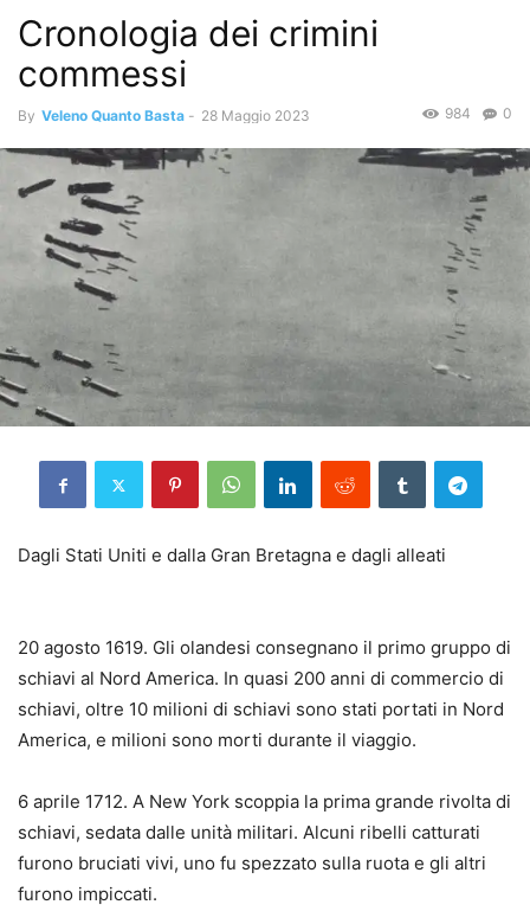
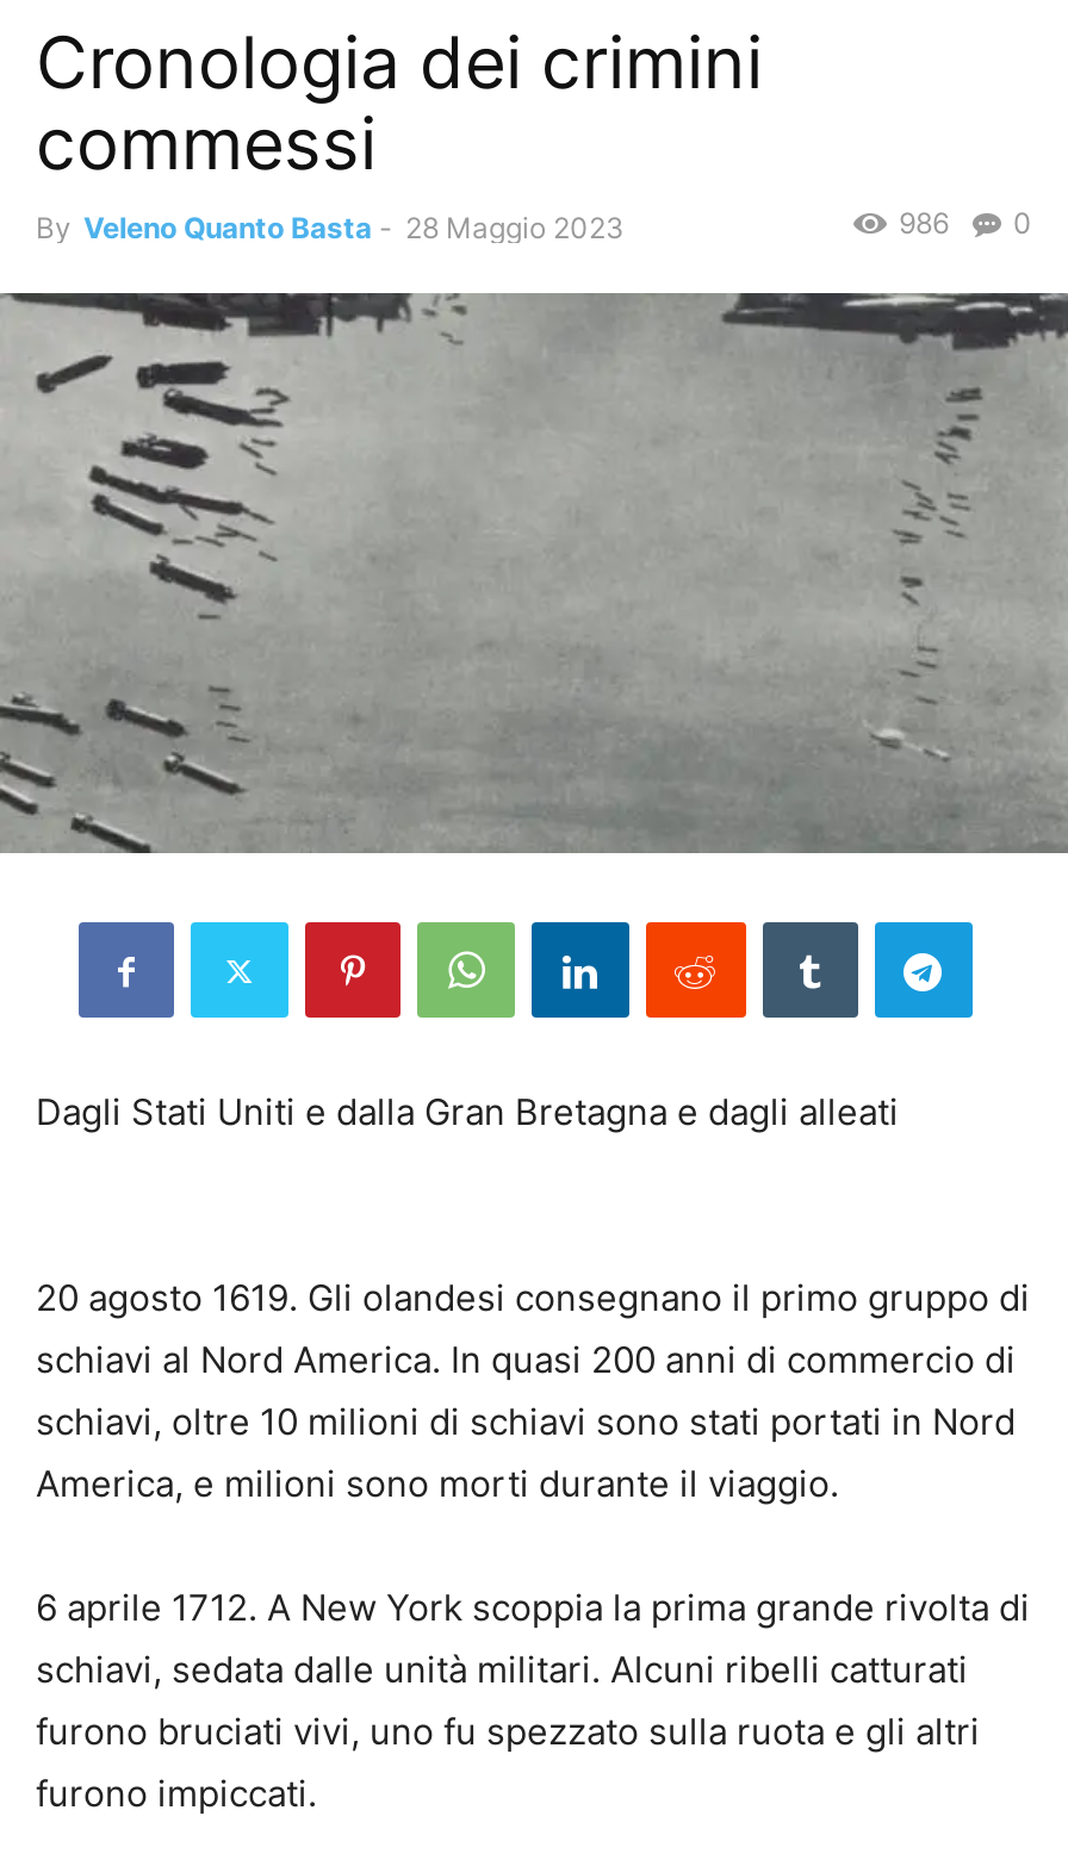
[445,104,512,122] 984 0 -> [899,205,1032,241] 986 0

